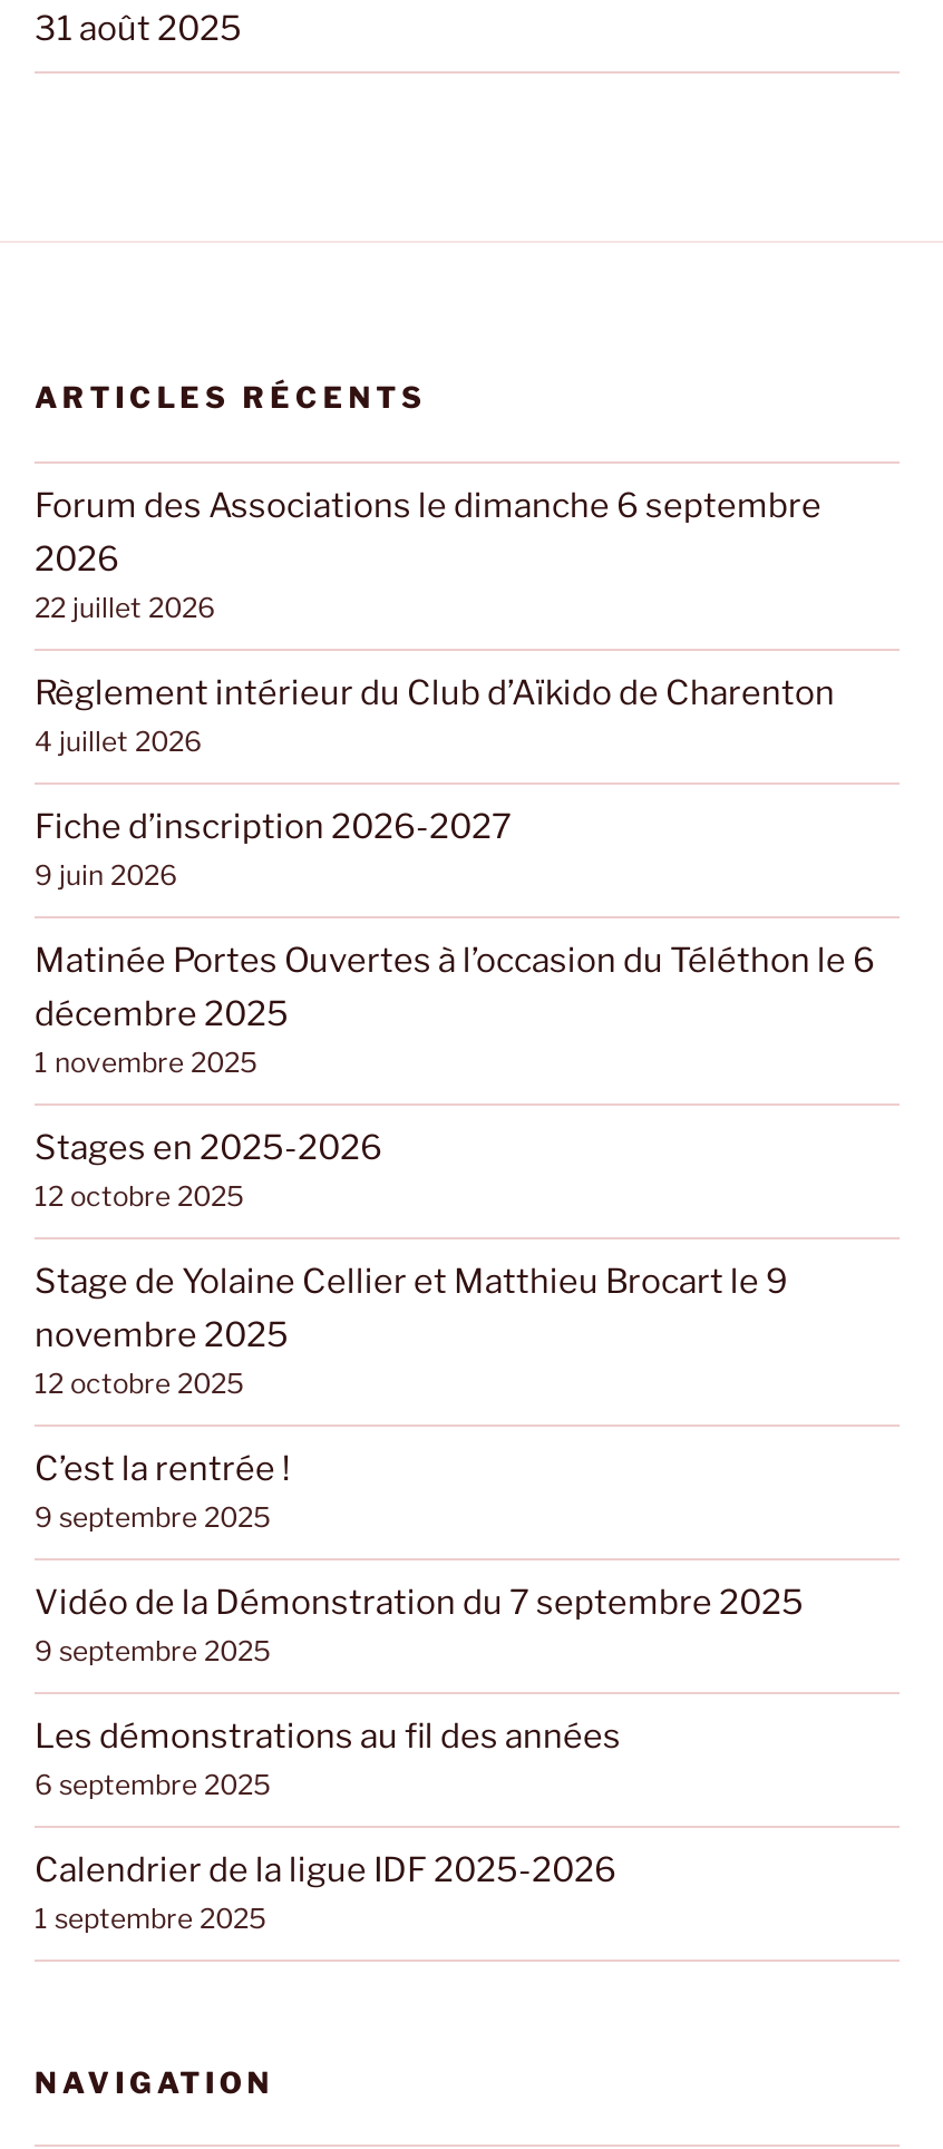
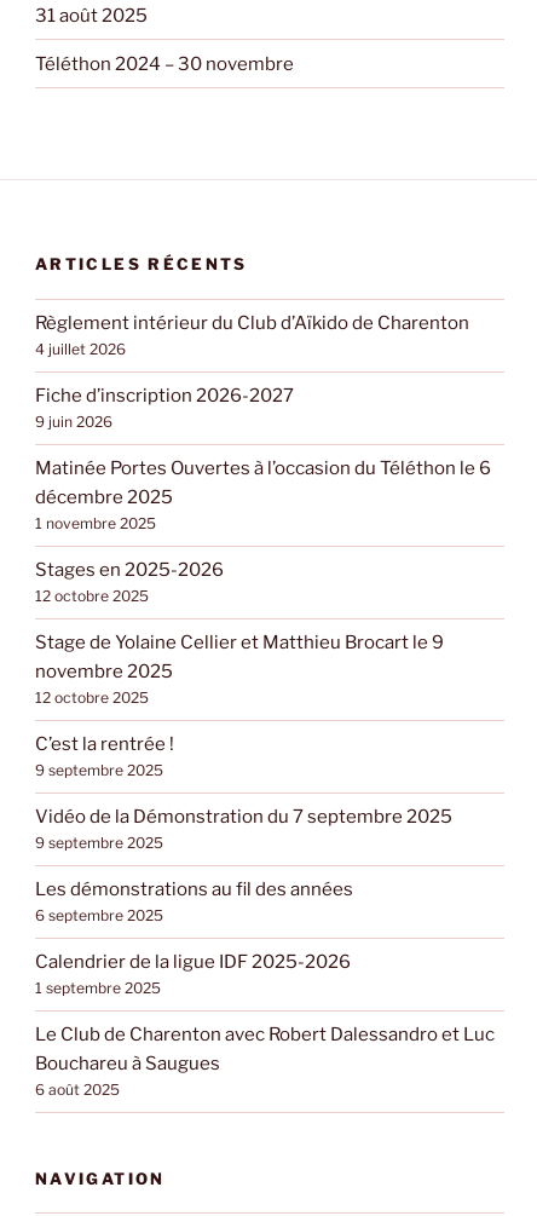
none -> [35,53,294,75] Téléthon 2024 – 30 novembre
[35,486,822,624] Forum des Associations le dimanche 6 septembre | 2026 | 22 juillet 2026 -> none
moved [35,673,875,1935] -> [35,312,491,997]: Règlement intérieur du Club d’Aïkido de Charenton | 4 juillet 2026 | Fiche d’inscription 2026-2027 | ... | Calendrier de la ligue IDF 2025-2026 | 1 septembre 2025
none -> [35,1024,495,1099] Le Club de Charenton avec Robert Dalessandro et Luc | Bouchareu à Saugues | 6 août 2025

